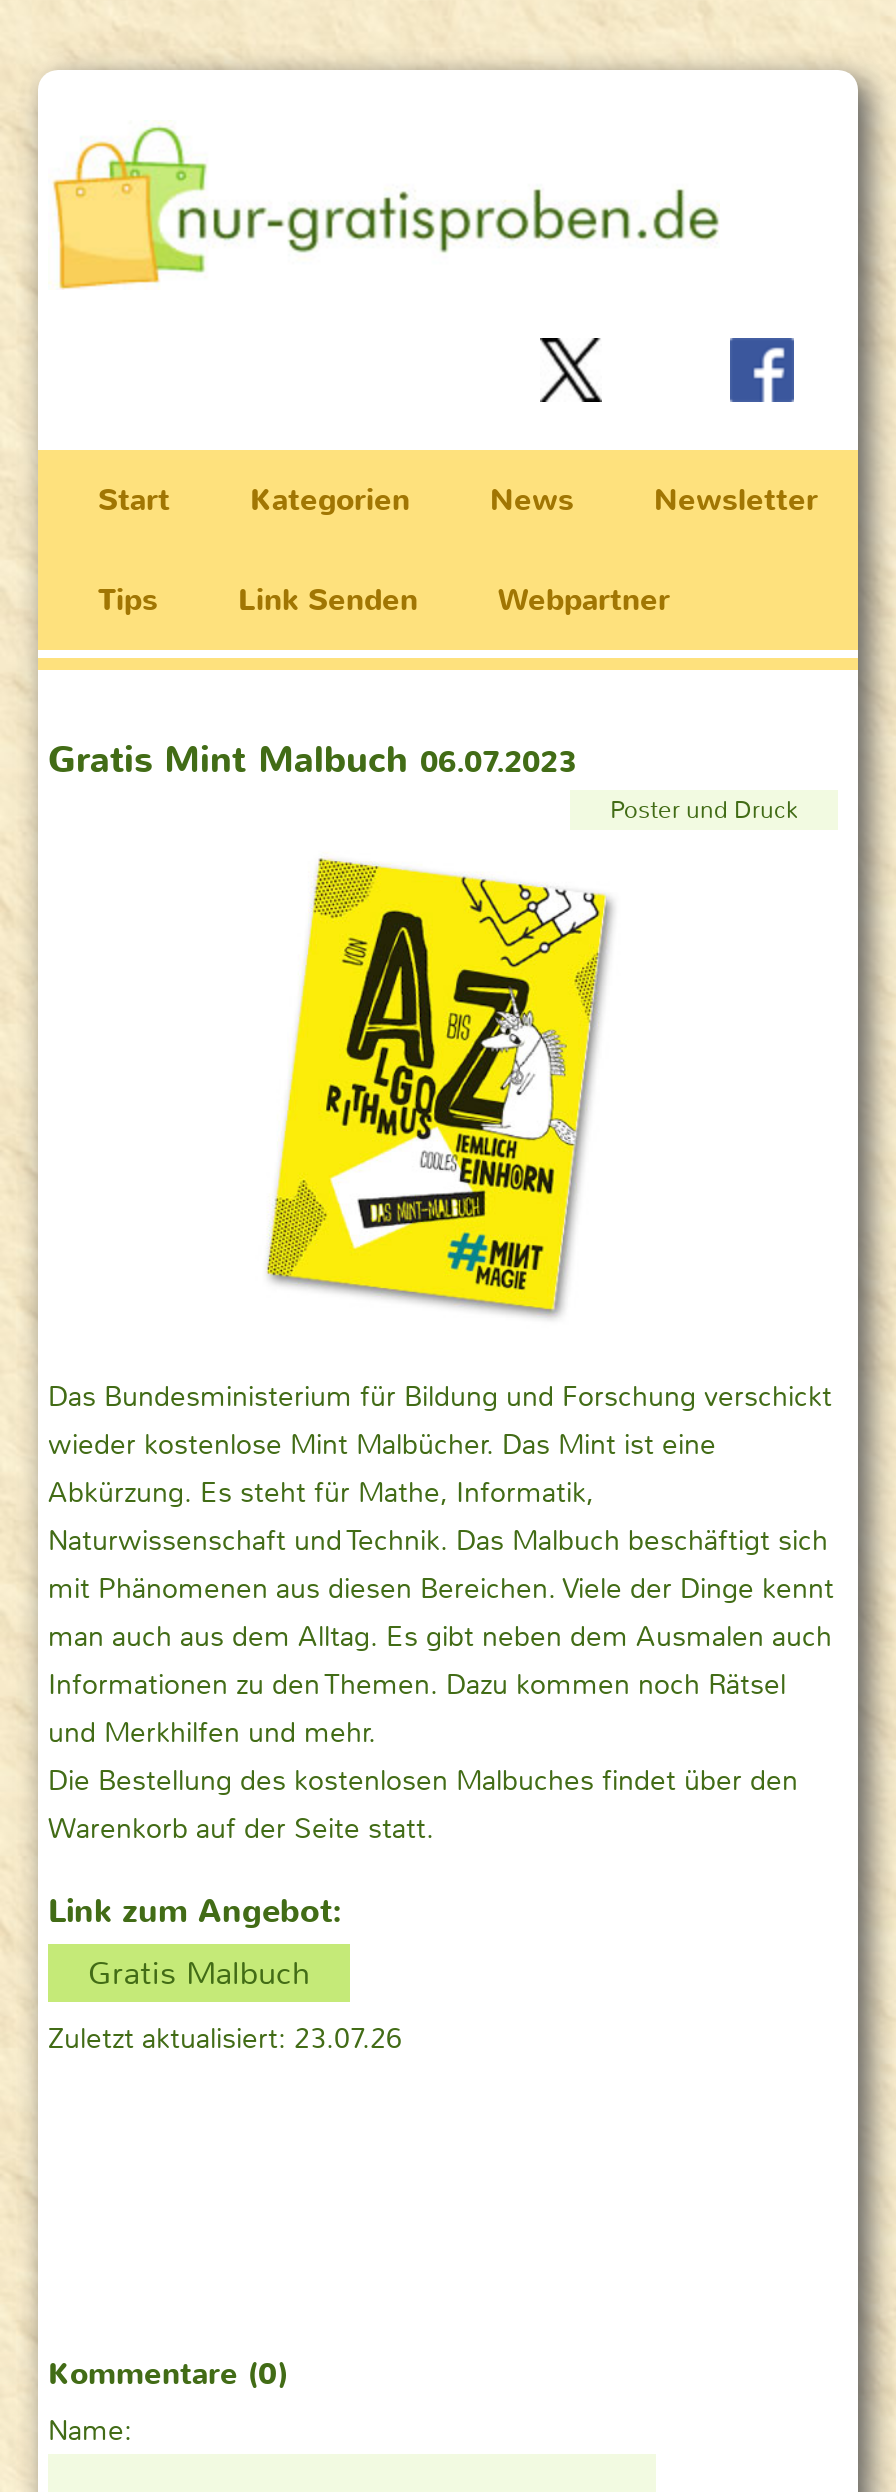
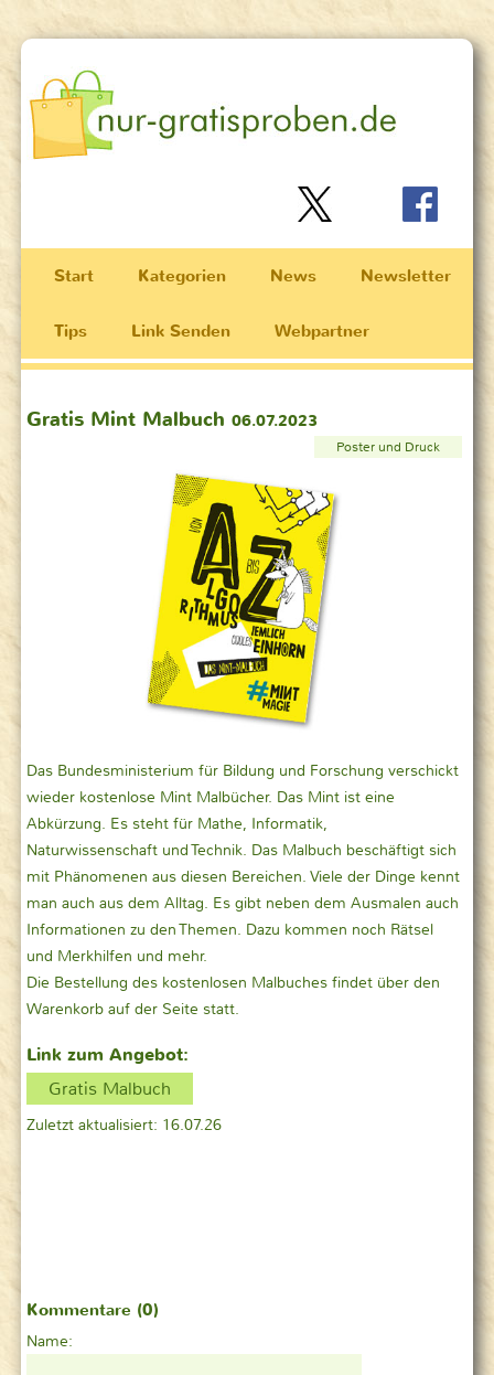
[48,2021,402,2057] Zuletzt aktualisiert: 23.07.26 -> [26,1115,222,1135] Zuletzt aktualisiert: 16.07.26

